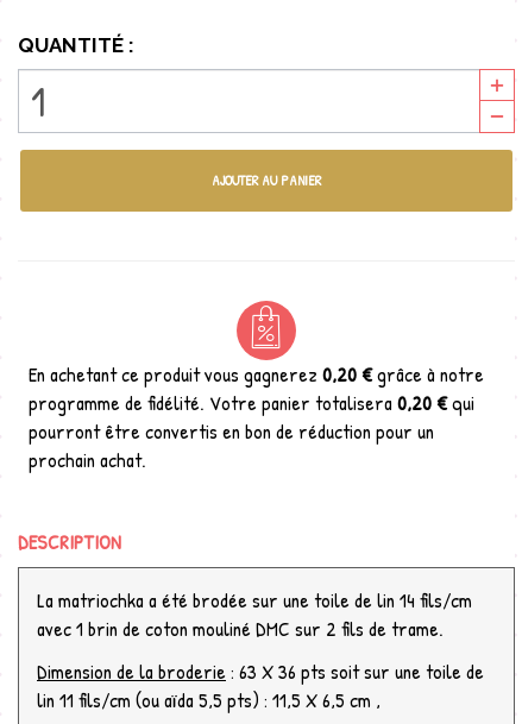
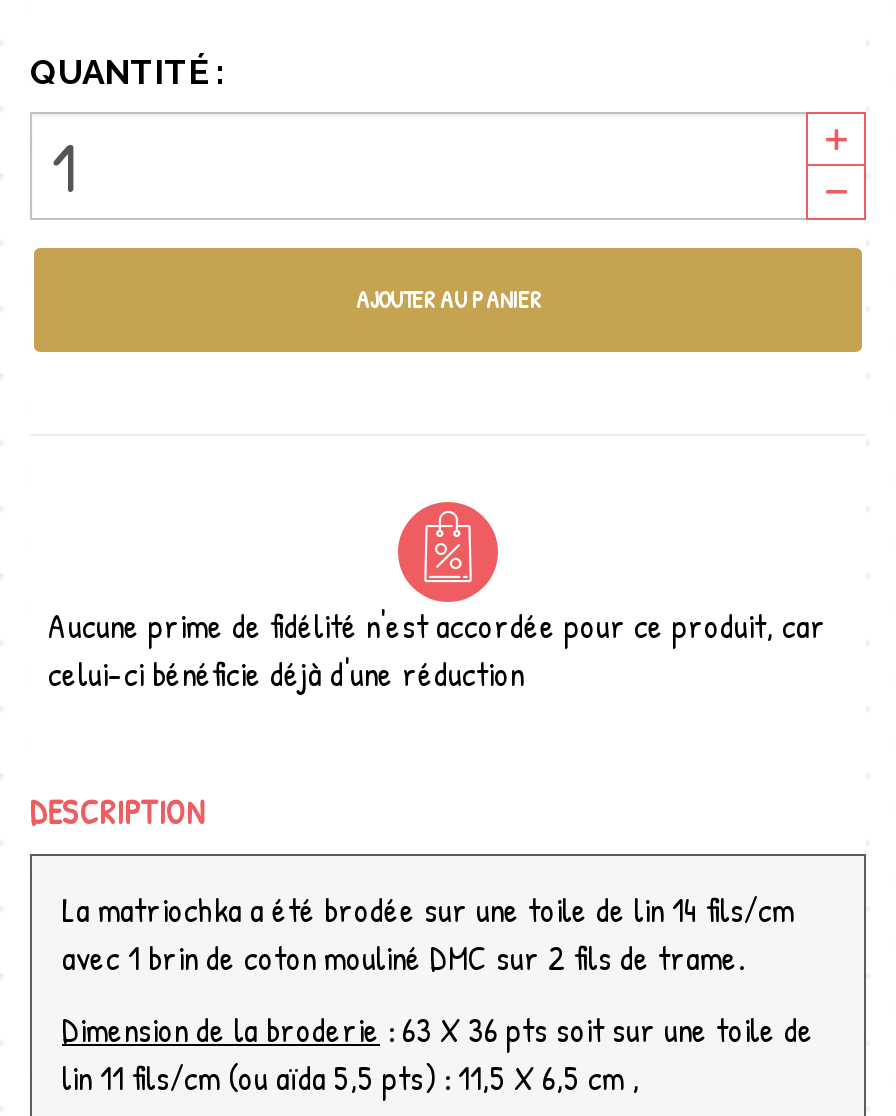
[29,360,484,473] En achetant ce produit vous gagnerez 0,20 €grâce à notre | programme de fidélité. Votre panier totalisera 0,20 €qui | pourront être convertis en bon de réduction pour un | prochain achat. -> [48,602,826,696] Aucune prime de fidélité n'est accordée pour ce produit, car | celui-ci bénéficie déjà d'une réduction

